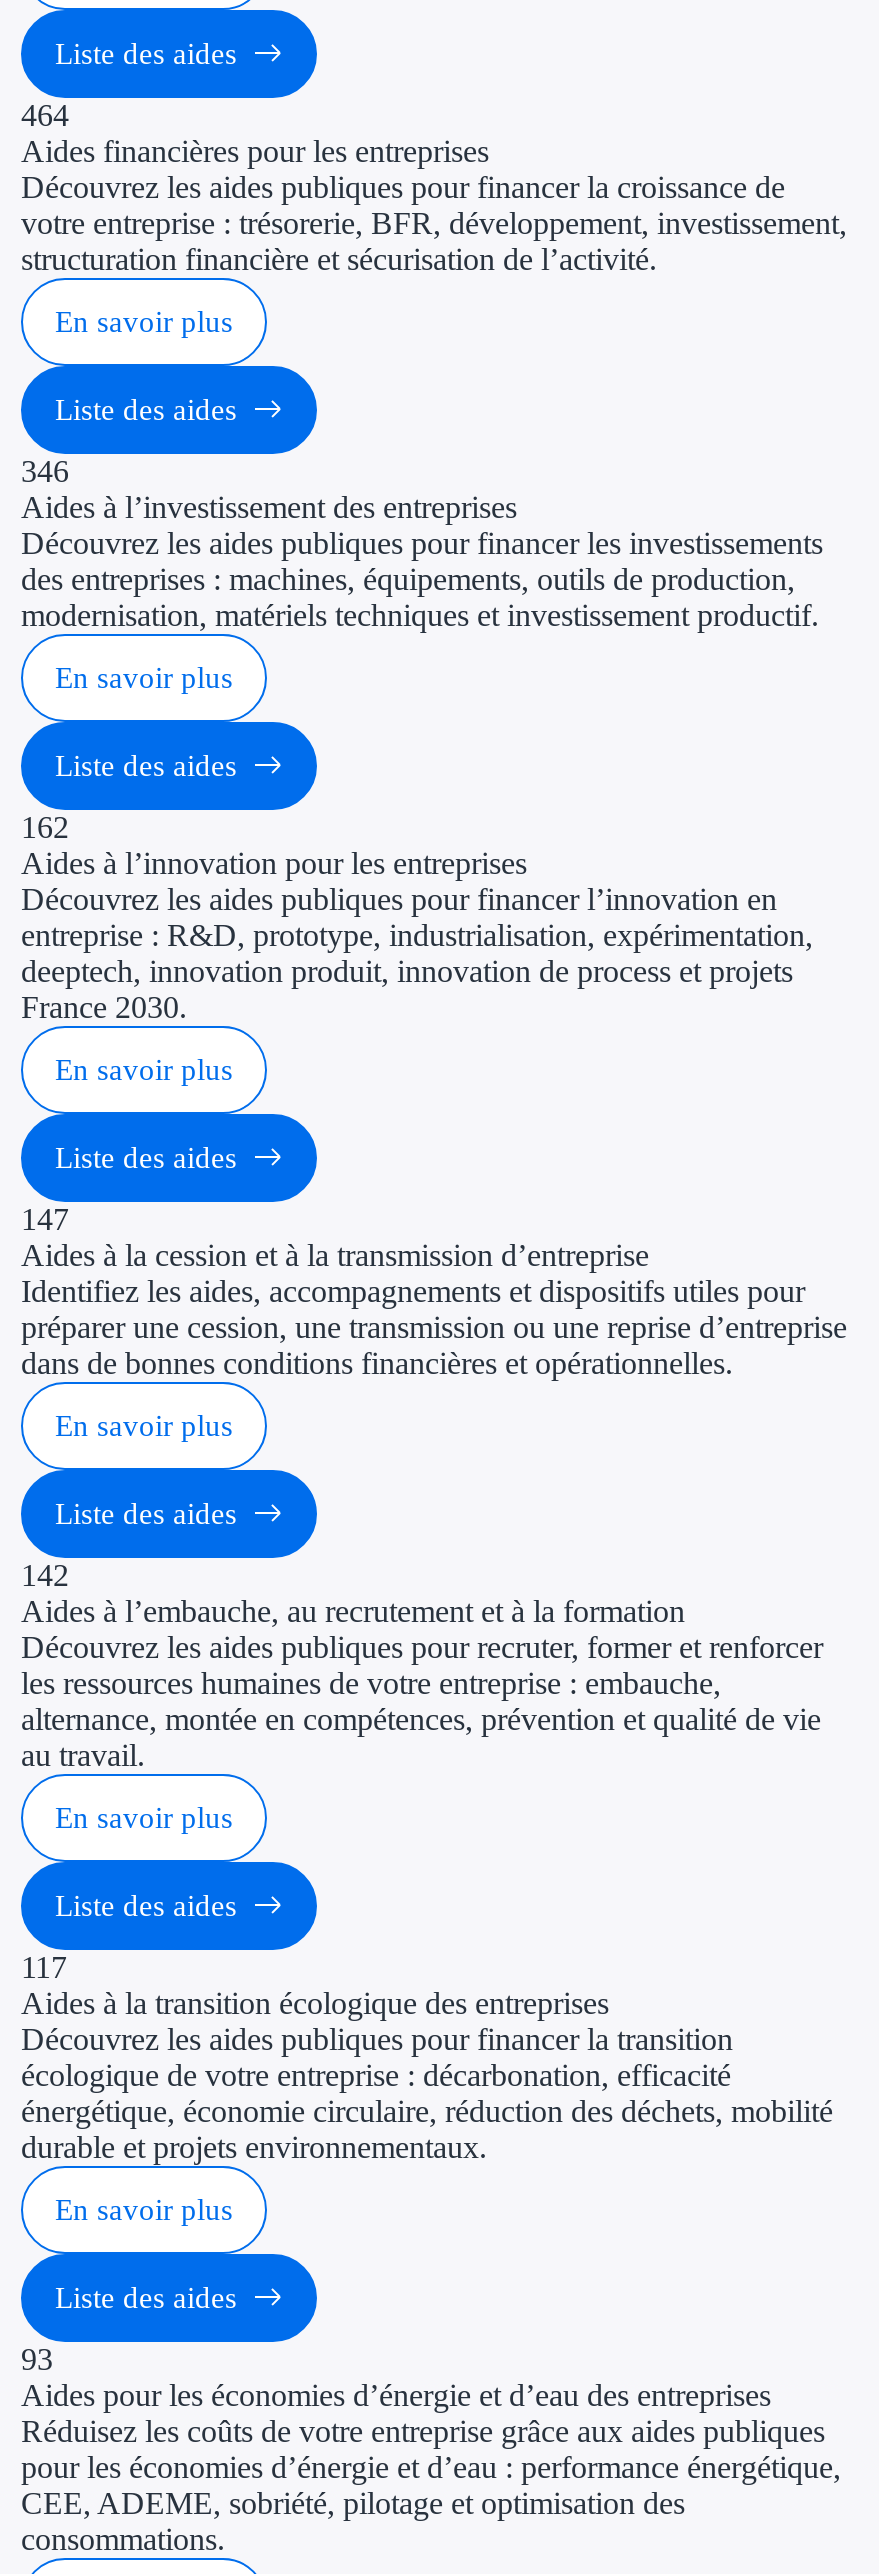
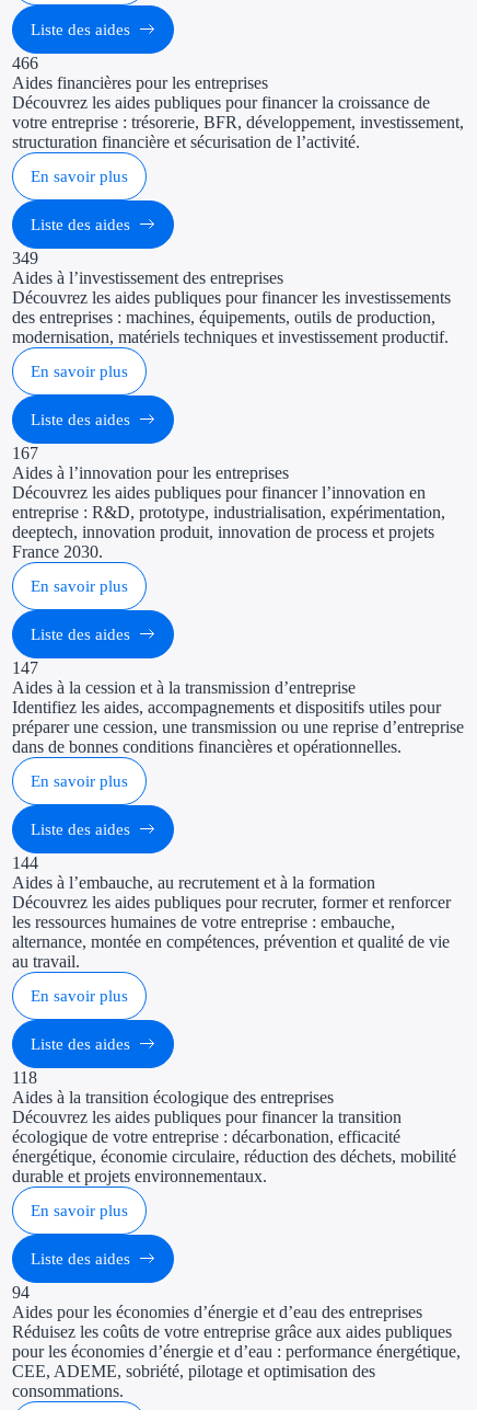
[21,97,69,131] 464 -> [12,53,38,72] 466
[21,453,69,487] 346 -> [12,248,38,267] 349
[21,809,69,843] 162 -> [12,443,38,462] 167
[21,1557,69,1591] 142 -> [12,853,38,872] 144
[21,1949,67,1983] 117 -> [12,1068,37,1086] 118
[21,2341,53,2375] 93 -> [12,1283,30,1301] 94

